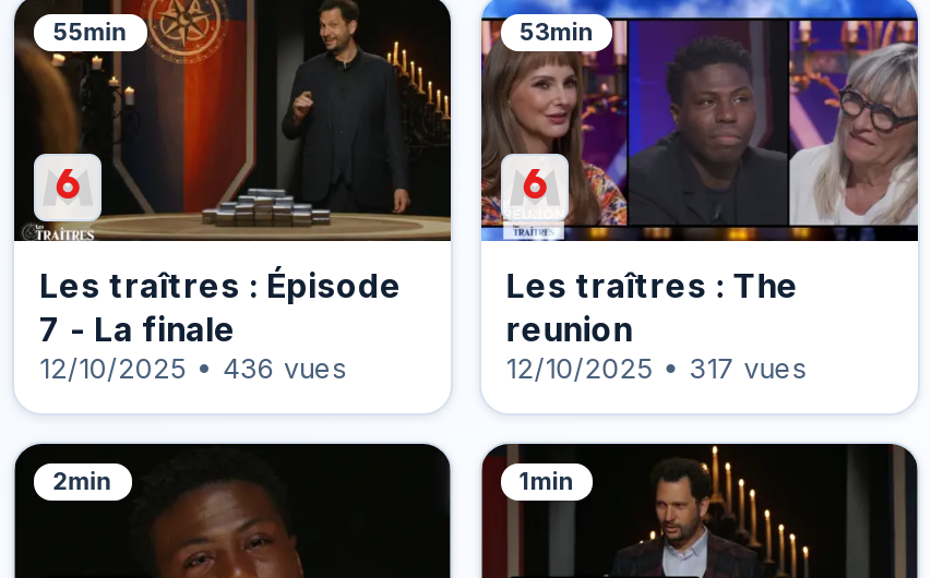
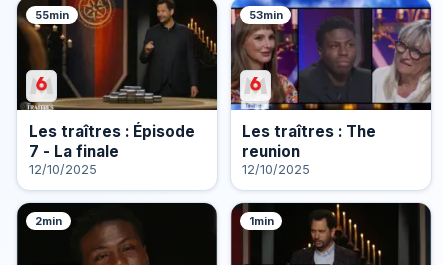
[39,353,347,386] 12/10/2025 • 436 vues -> [28,162,96,177] 12/10/2025
[506,353,807,386] 12/10/2025 • 317 vues -> [242,162,310,177] 12/10/2025

